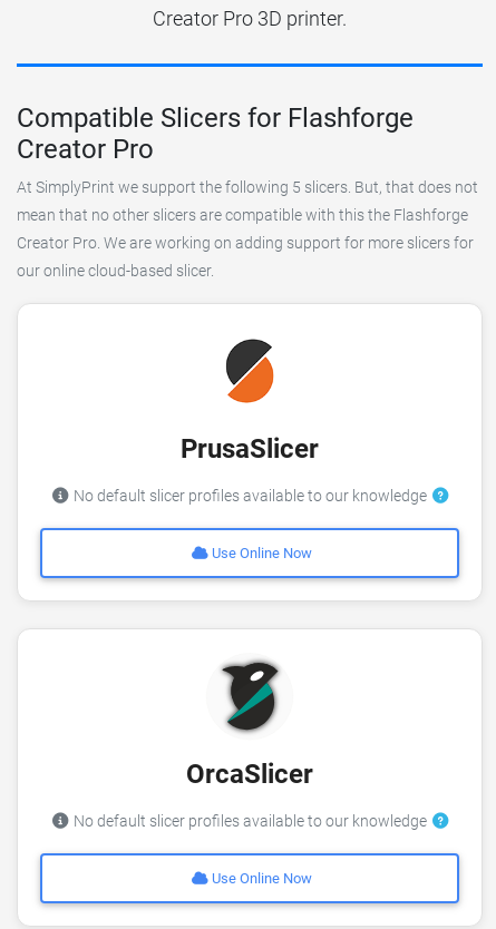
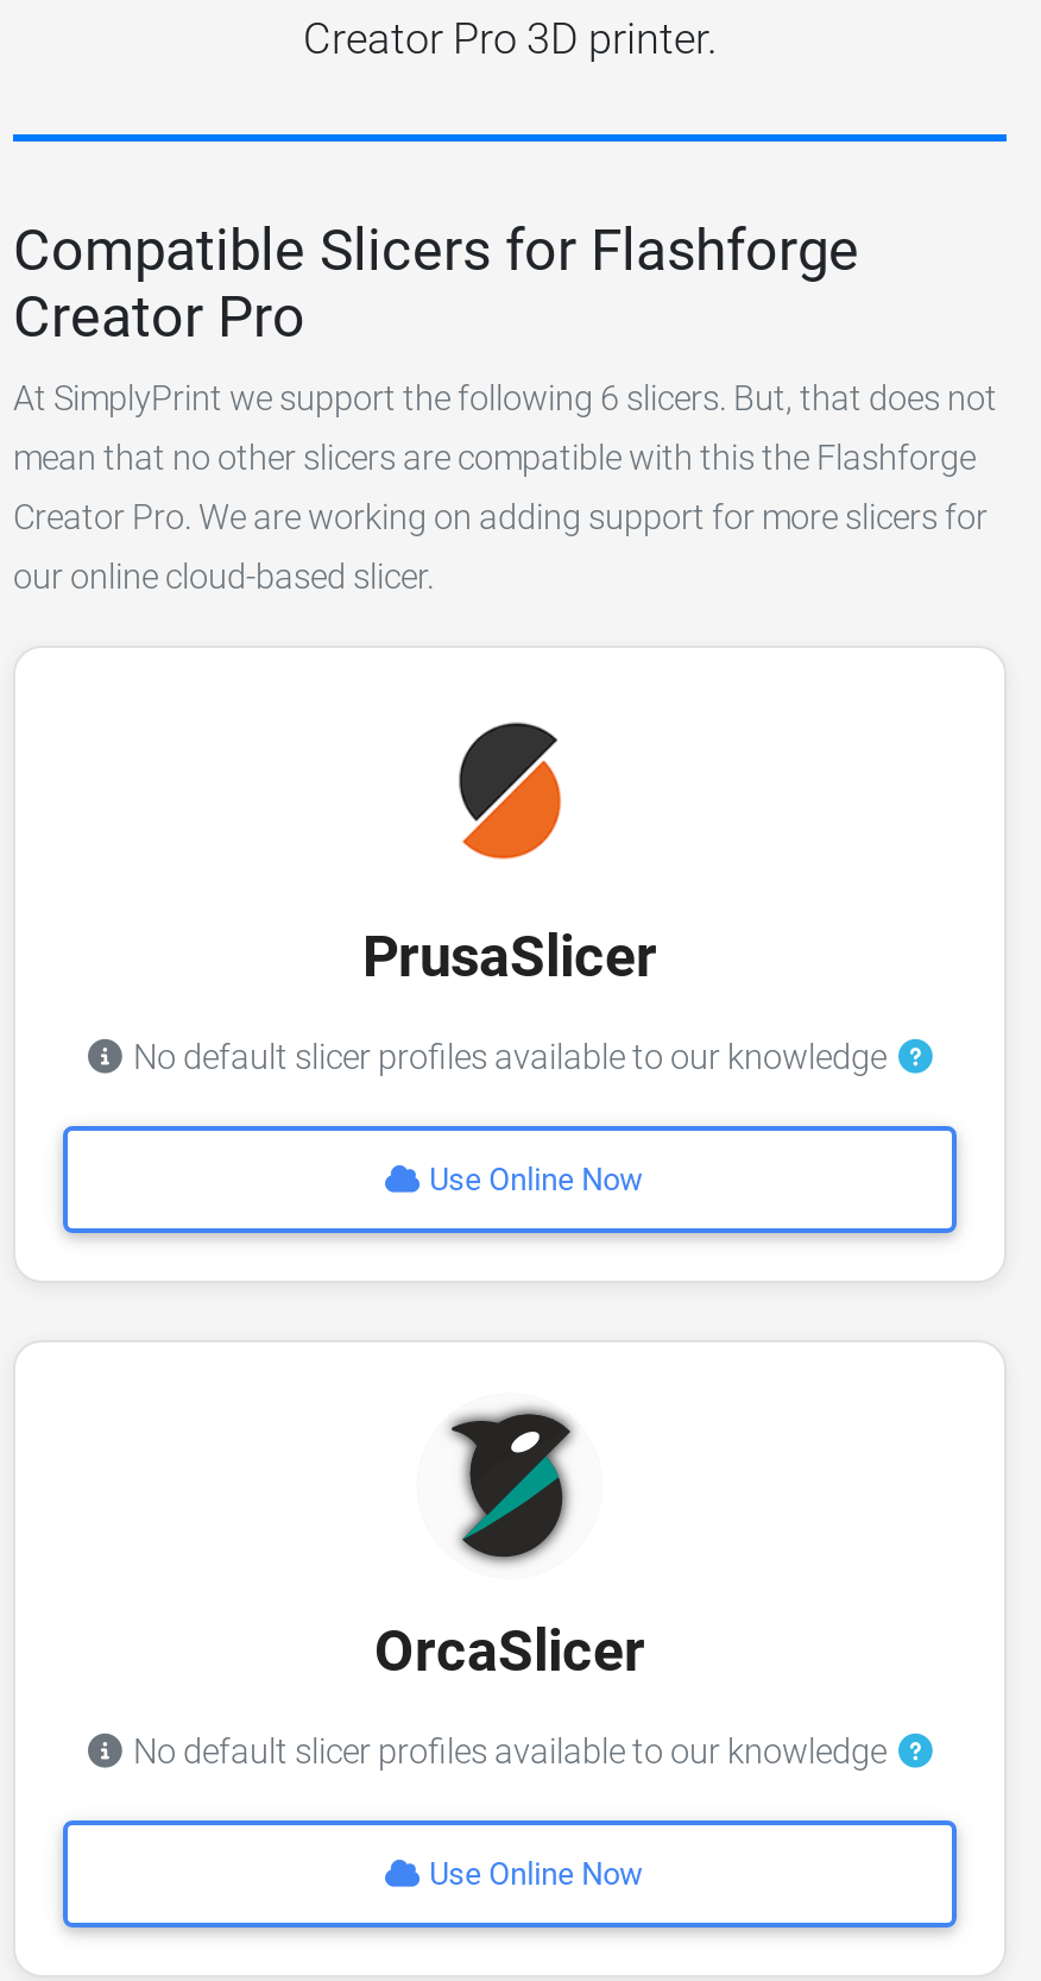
[17,178,478,197] At SimplyPrint we support the following 5 slicers. But, that does not -> [13,378,997,419] At SimplyPrint we support the following 6 slicers. But, that does not

